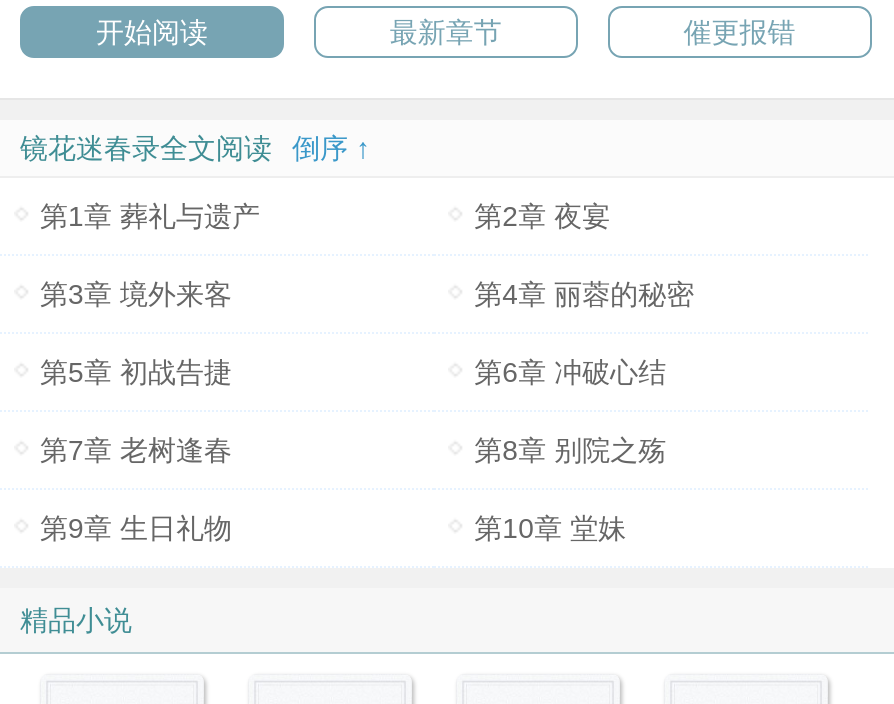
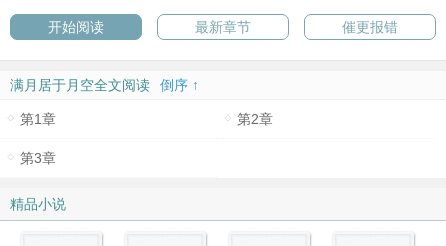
[20,133,272,165] 镜花迷春录全文阅读 -> [10,77,150,93] 满月居于月空全文阅读
[40,201,694,545] 第1章 葬礼与遗产 | 第2章 夜宴 | 第3章 境外来客 | 第4章 丽蓉的秘密 | 第5章 初战告捷 | 第6章 冲破心结 | 第7章 老树逢春 | 第8章 别院之殇 | 第9章 生日礼物 | 第10章 堂妹 -> [20,111,273,166] 第1章 | 第2章 | 第3章

